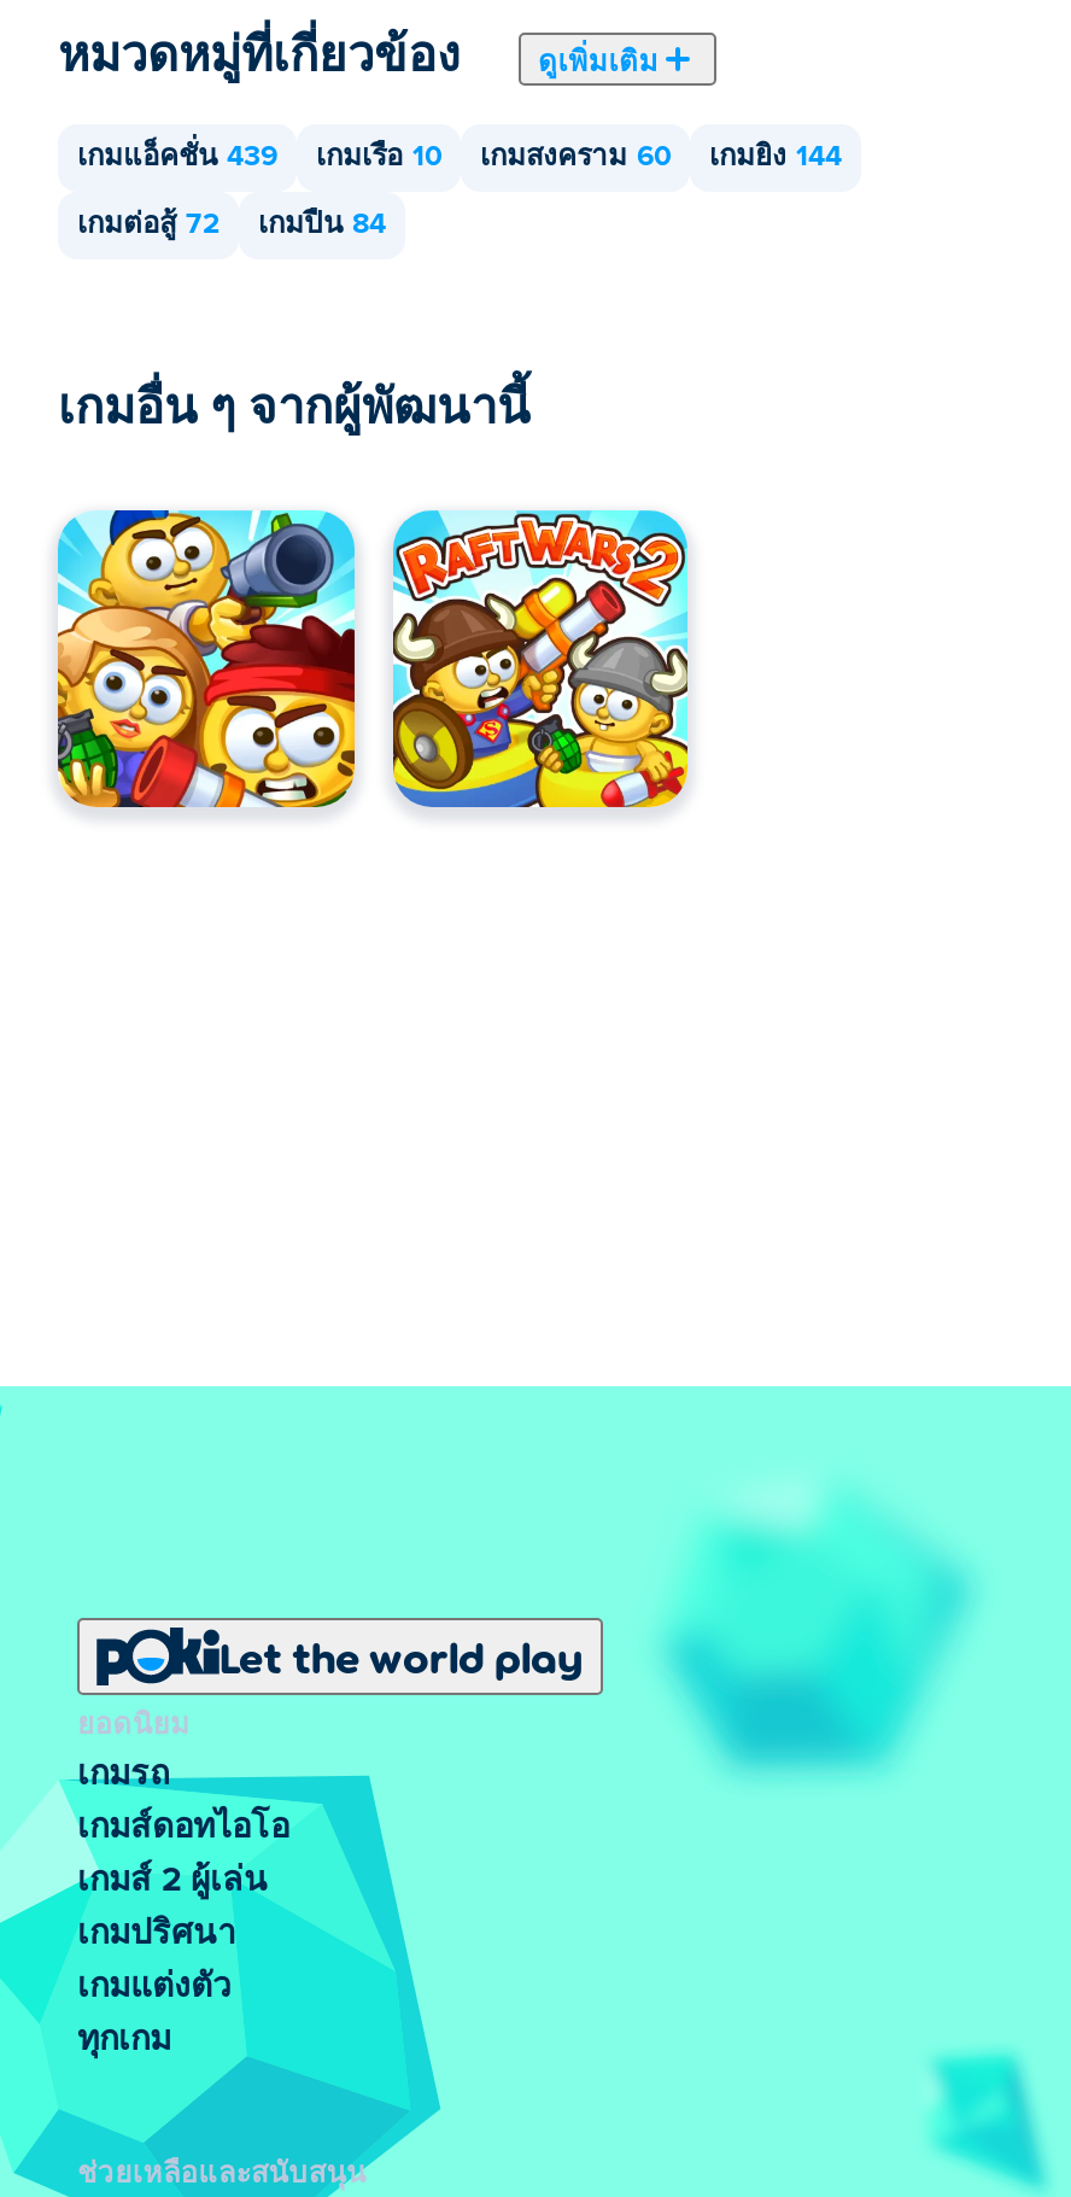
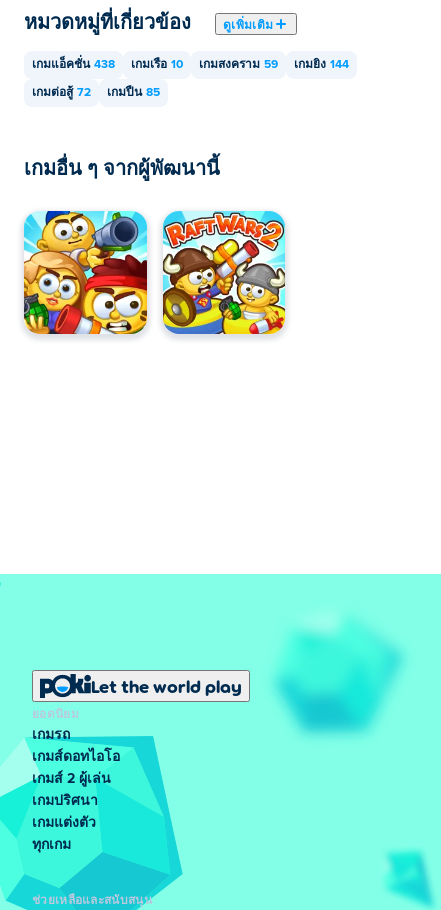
[77,144,277,173] เกมแอ็คชั่น 439 -> [32,59,115,71] เกมแอ็คชั่น 438
[480,144,671,173] เกมสงคราม 60 -> [199,59,278,71] เกมสงคราม 59
[77,211,386,240] เกมต่อสู้ 72 เกมปืน 84 -> [32,87,160,99] เกมต่อสู้ 72 เกมปืน 85

